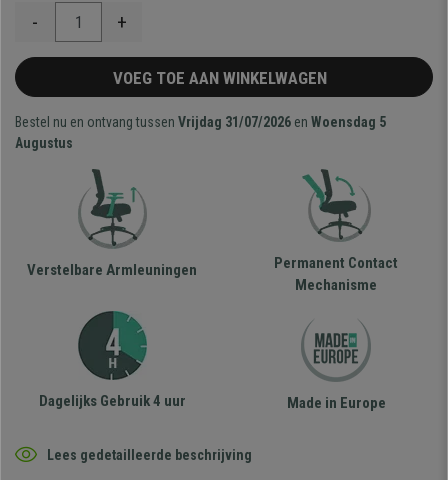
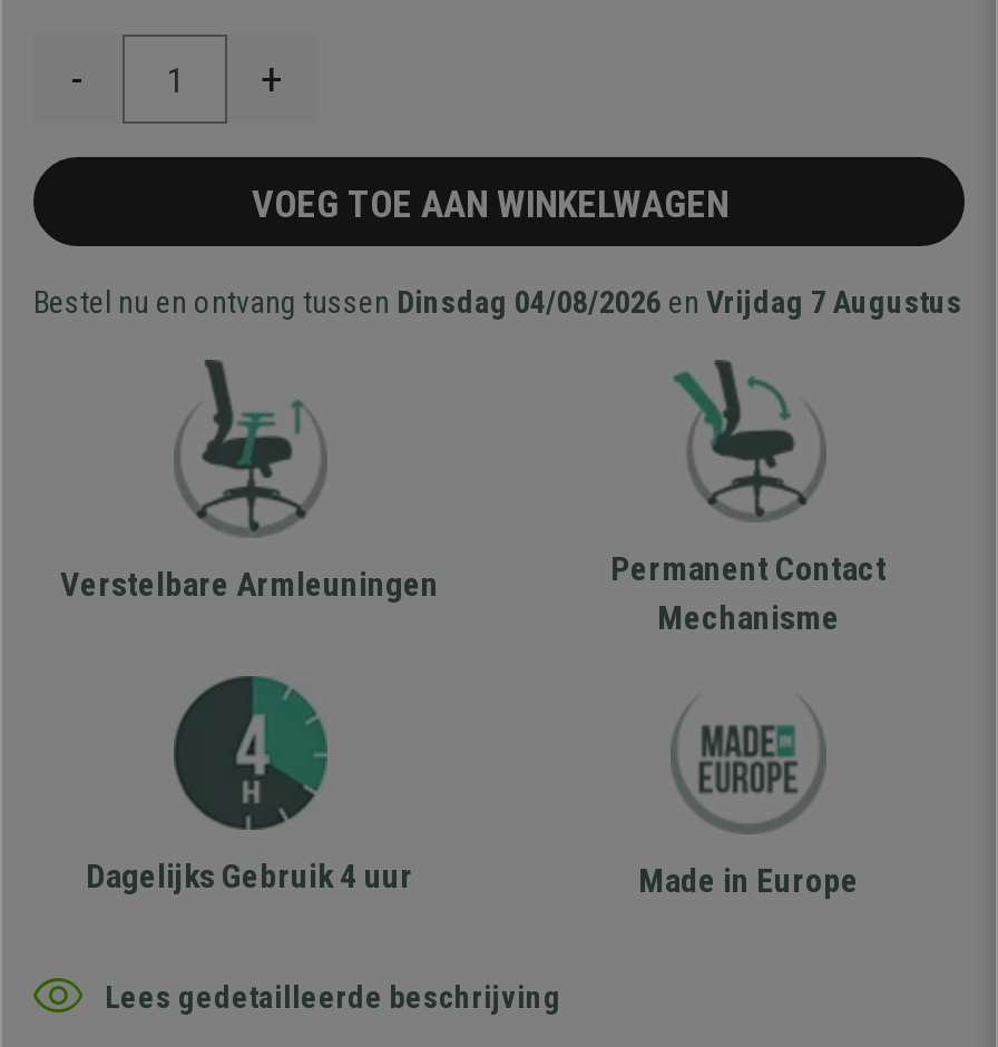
[15,114,386,151] Bestel nu en ontvang tussen Vrijdag 31/07/2026 en Woensdag 5 | Augustus -> [33,285,962,320] Bestel nu en ontvang tussen Dinsdag 04/08/2026 en Vrijdag 7 Augustus

